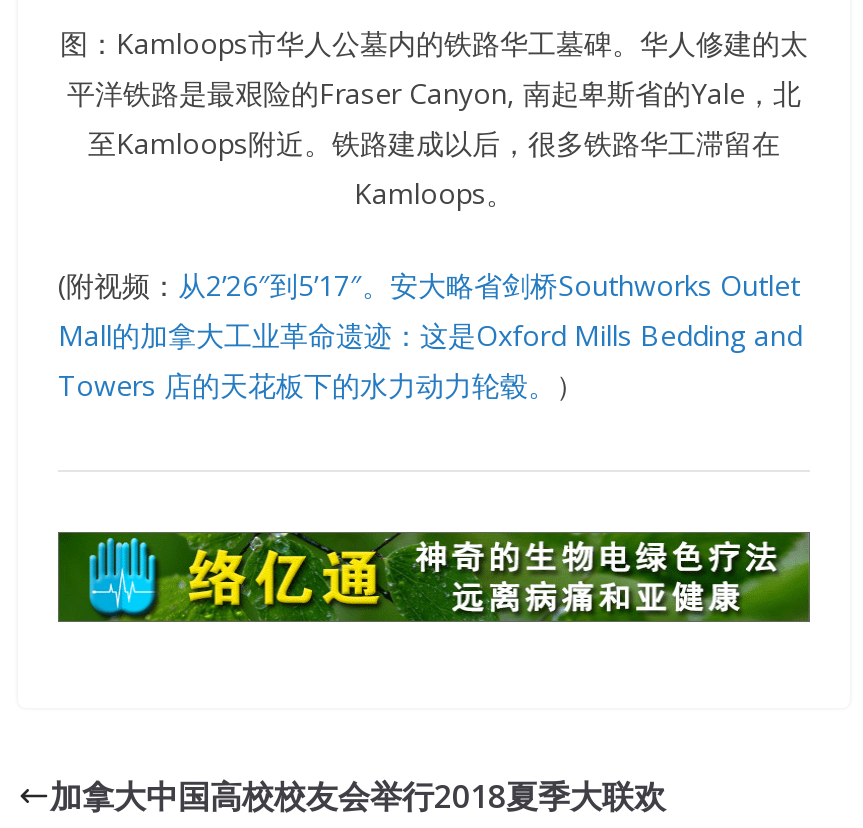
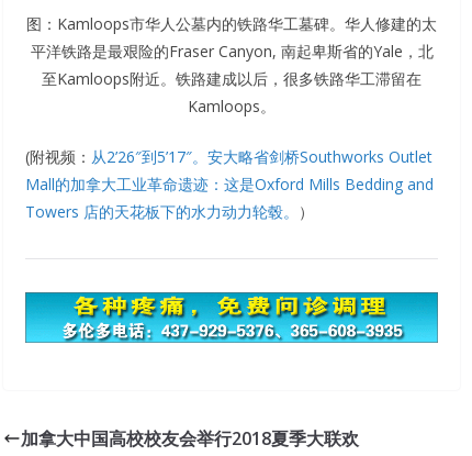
[56,531,812,623] [image] -> [24,291,439,343] [image]

